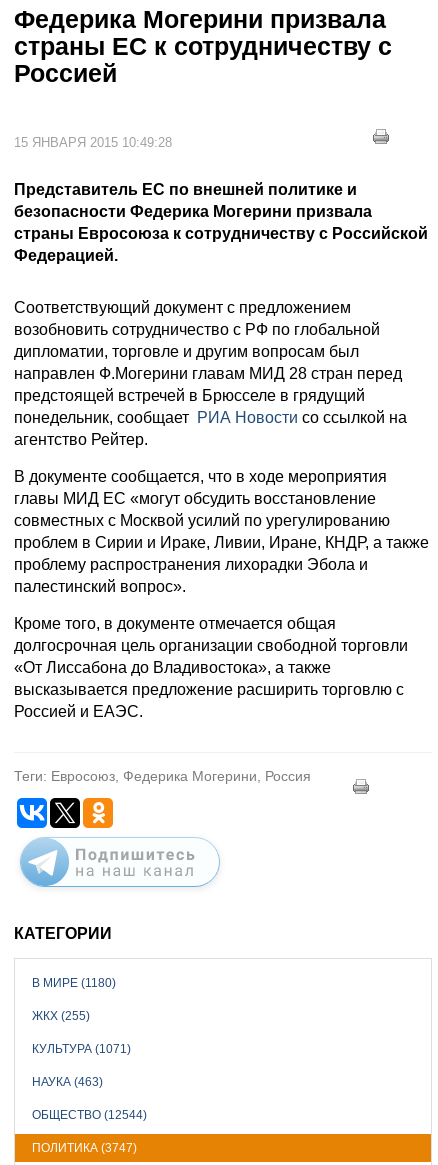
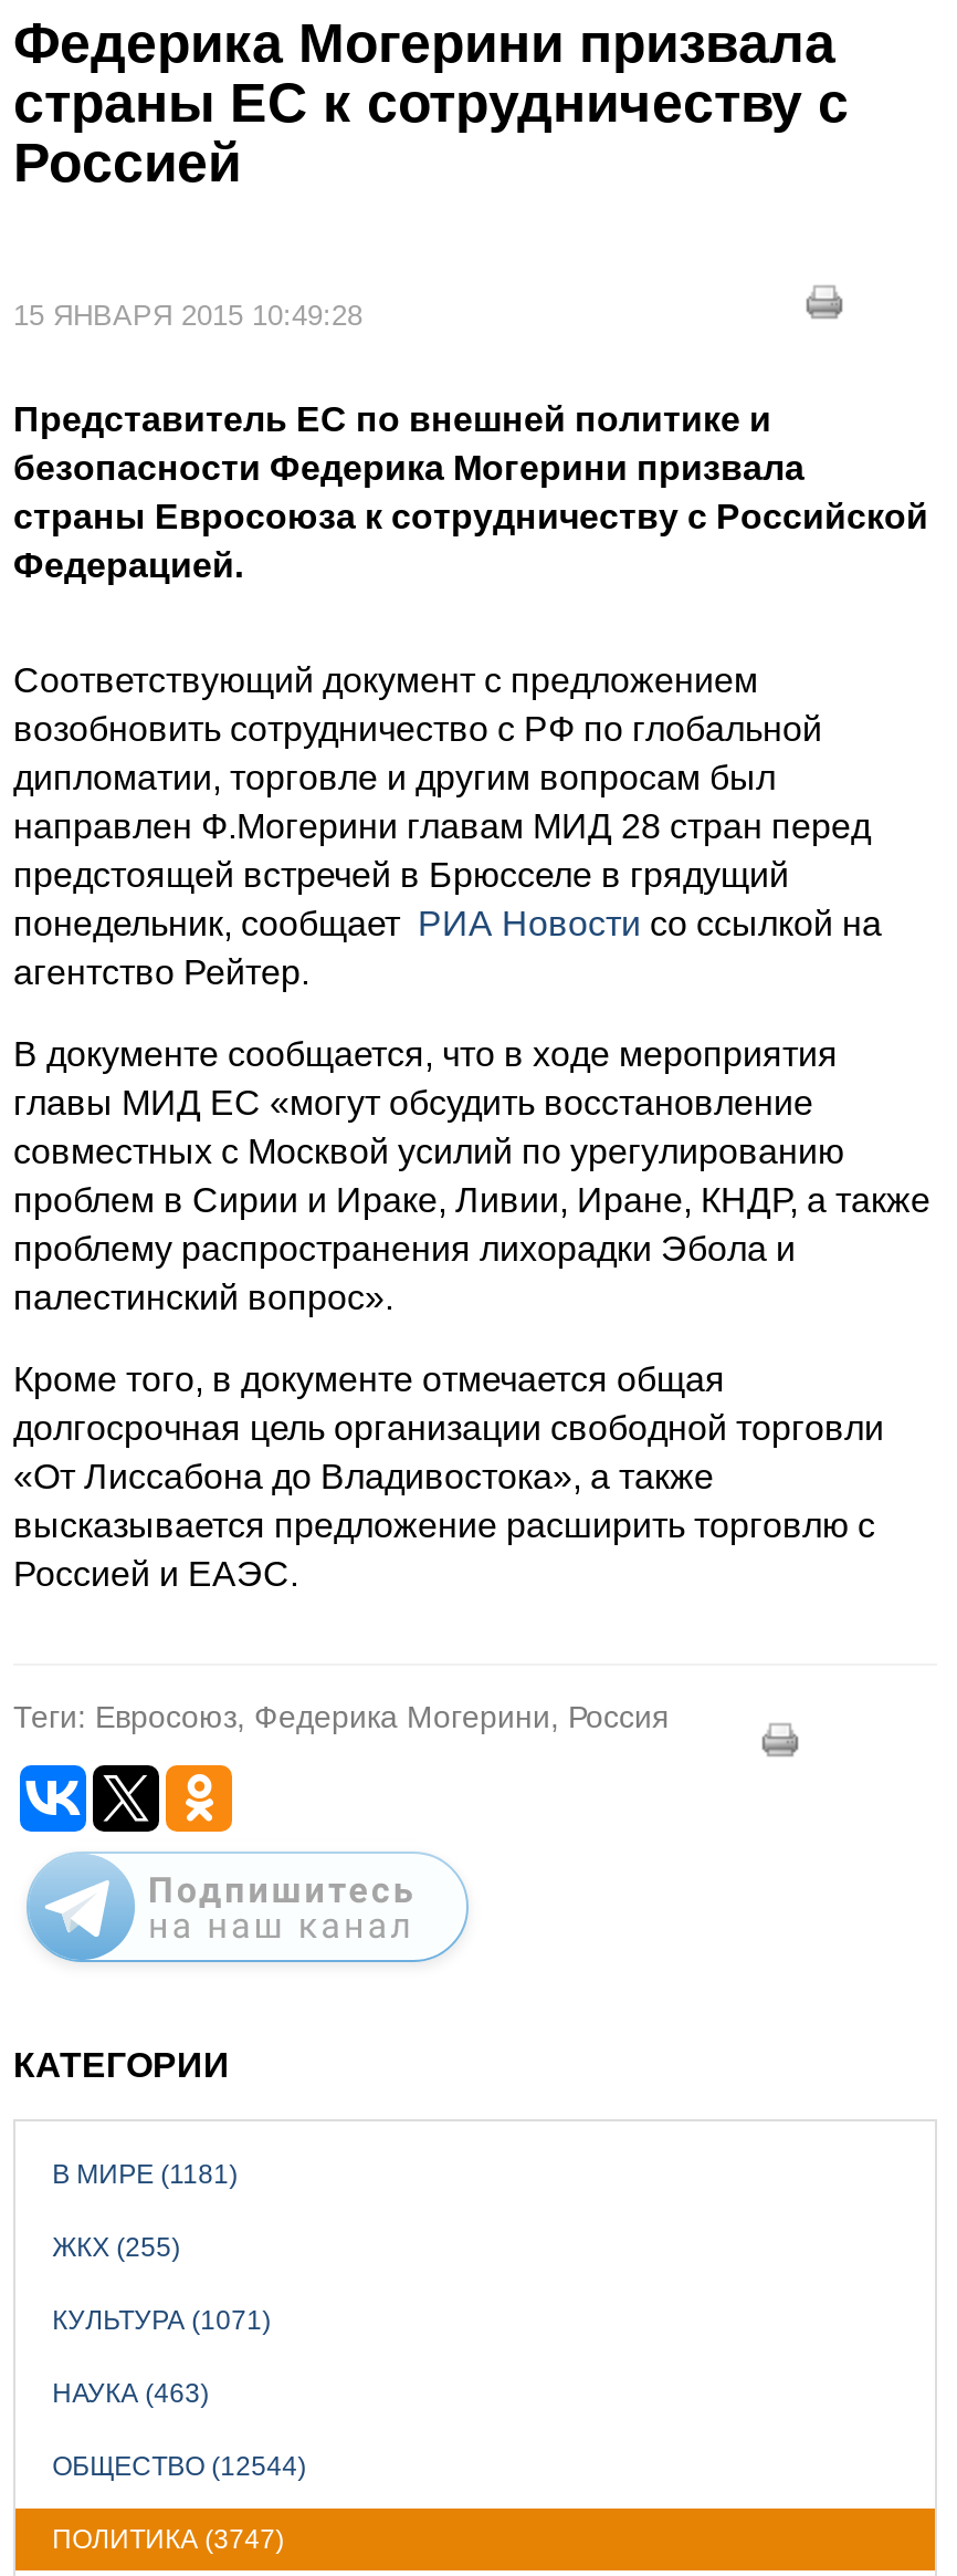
[32,975,116,989] В МИРЕ (1180) -> [52,2158,238,2189] В МИРЕ (1181)

